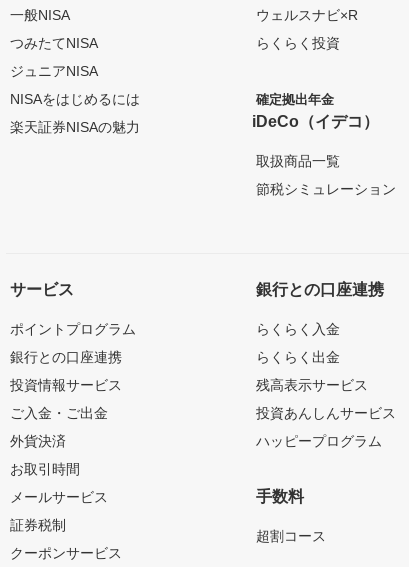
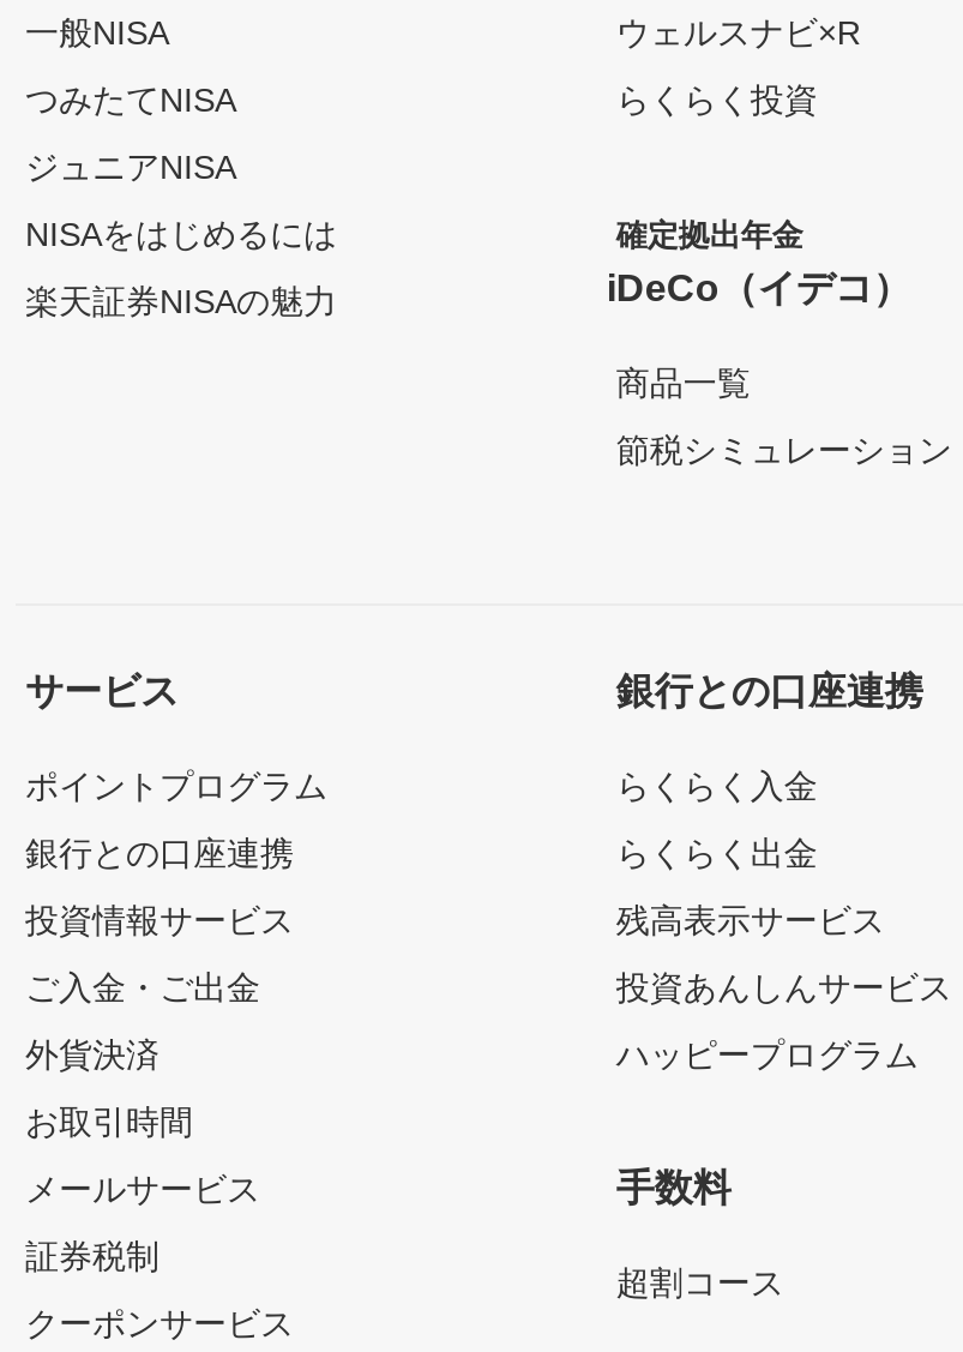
[256,152,340,168] 取扱商品一覧 -> [616,362,750,401] 商品一覧

